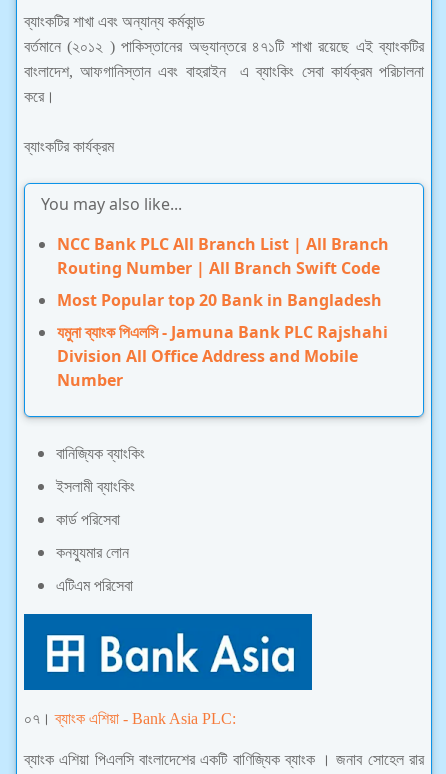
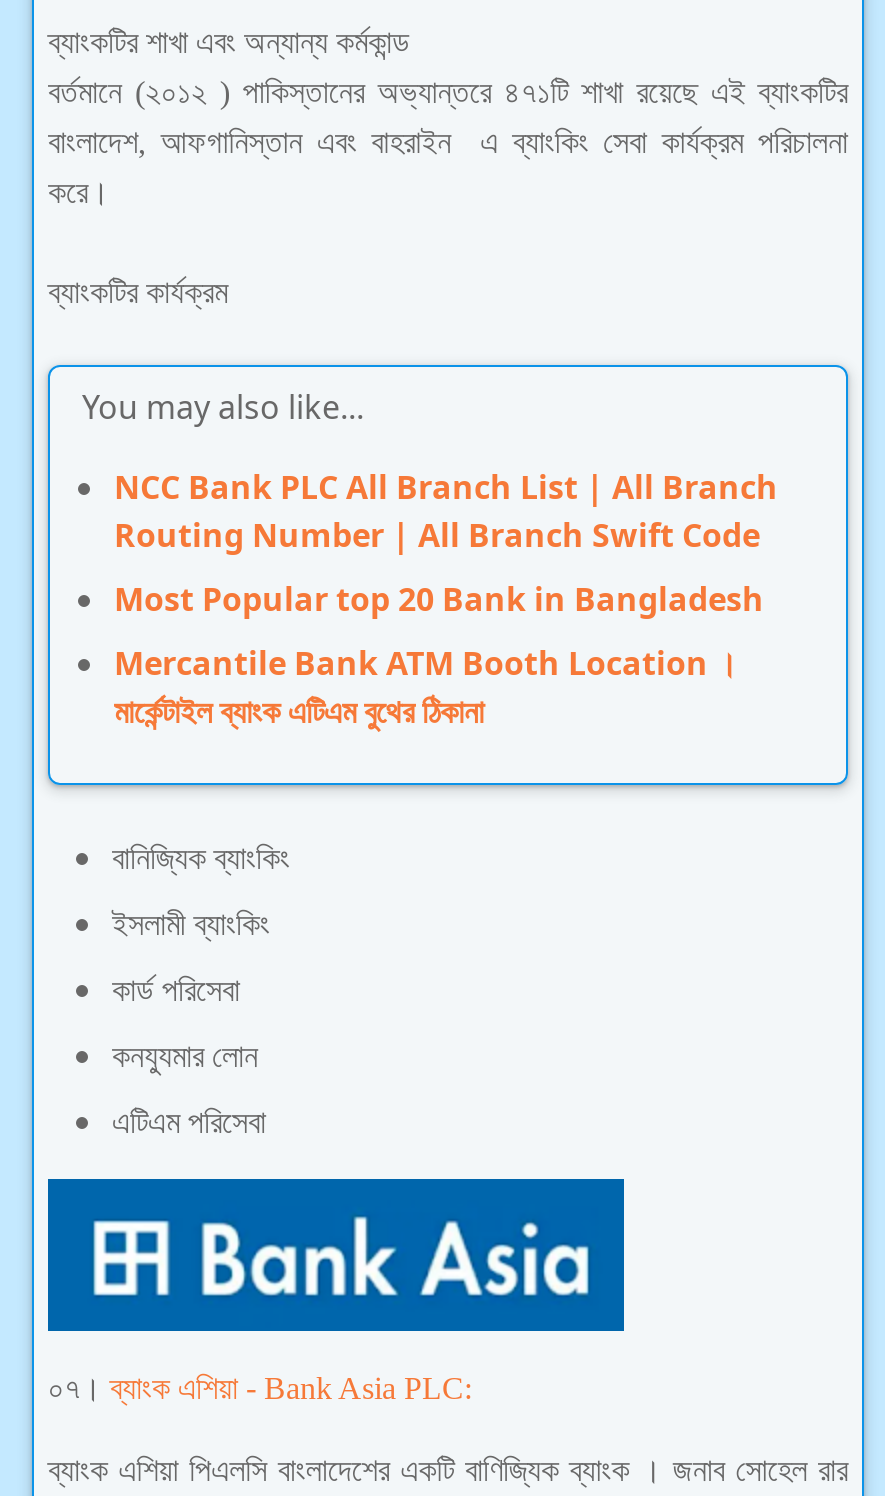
[57,321,388,391] যমুনা ব্যাংক পিএলসি - Jamuna Bank PLC Rajshahi | Division All Office Address and Mobile | Number -> [114,641,738,733] Mercantile Bank ATM Booth Location । | মার্কেন্টাইল ব্যাংক এটিএম বুথের ঠিকানা

